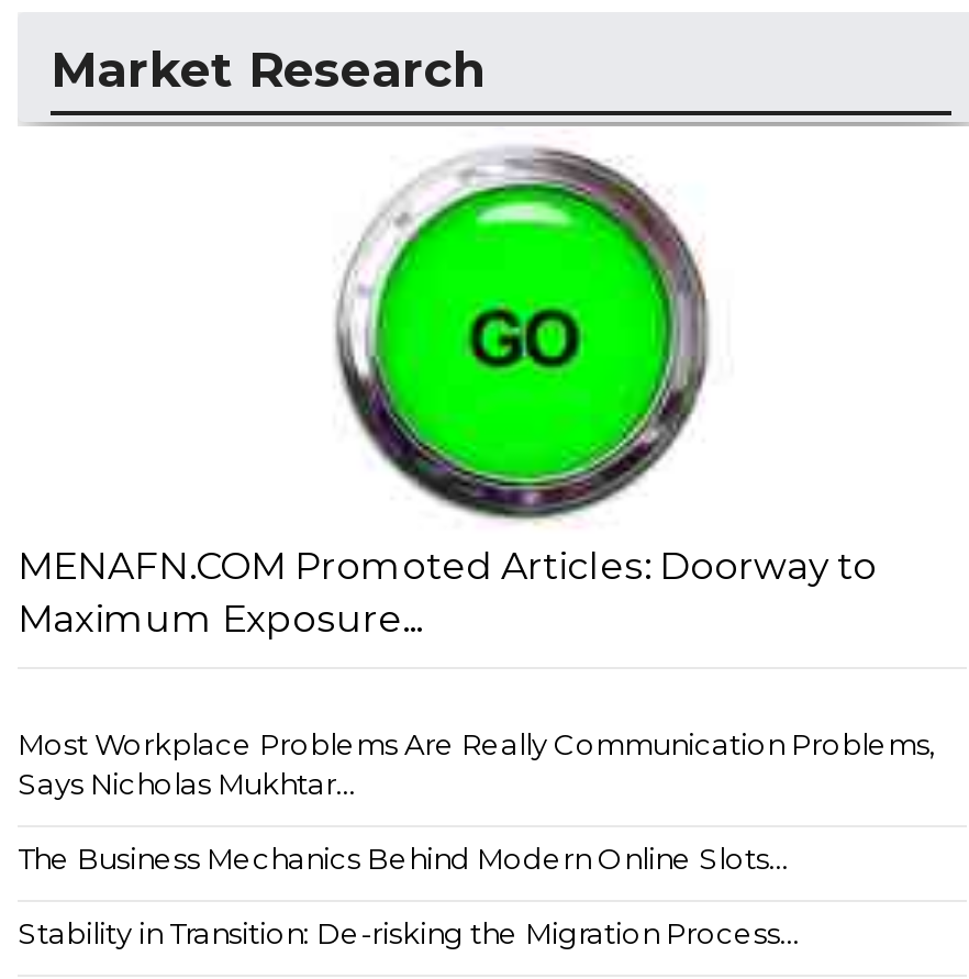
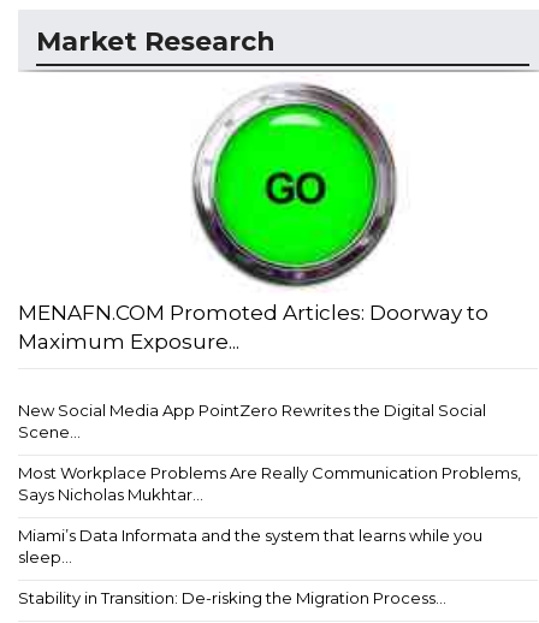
none -> [18,400,486,441] New Social Media App PointZero Rewrites the Digital Social | Scene...
[18,839,789,875] The Business Mechanics Behind Modern Online Slots... -> [18,525,482,566] Miami’s Data Informata and the system that learns while you | sleep...

